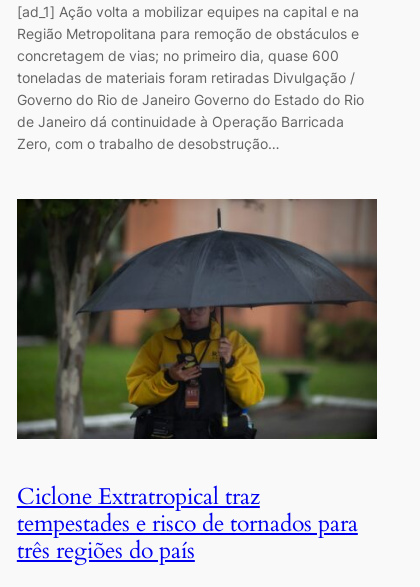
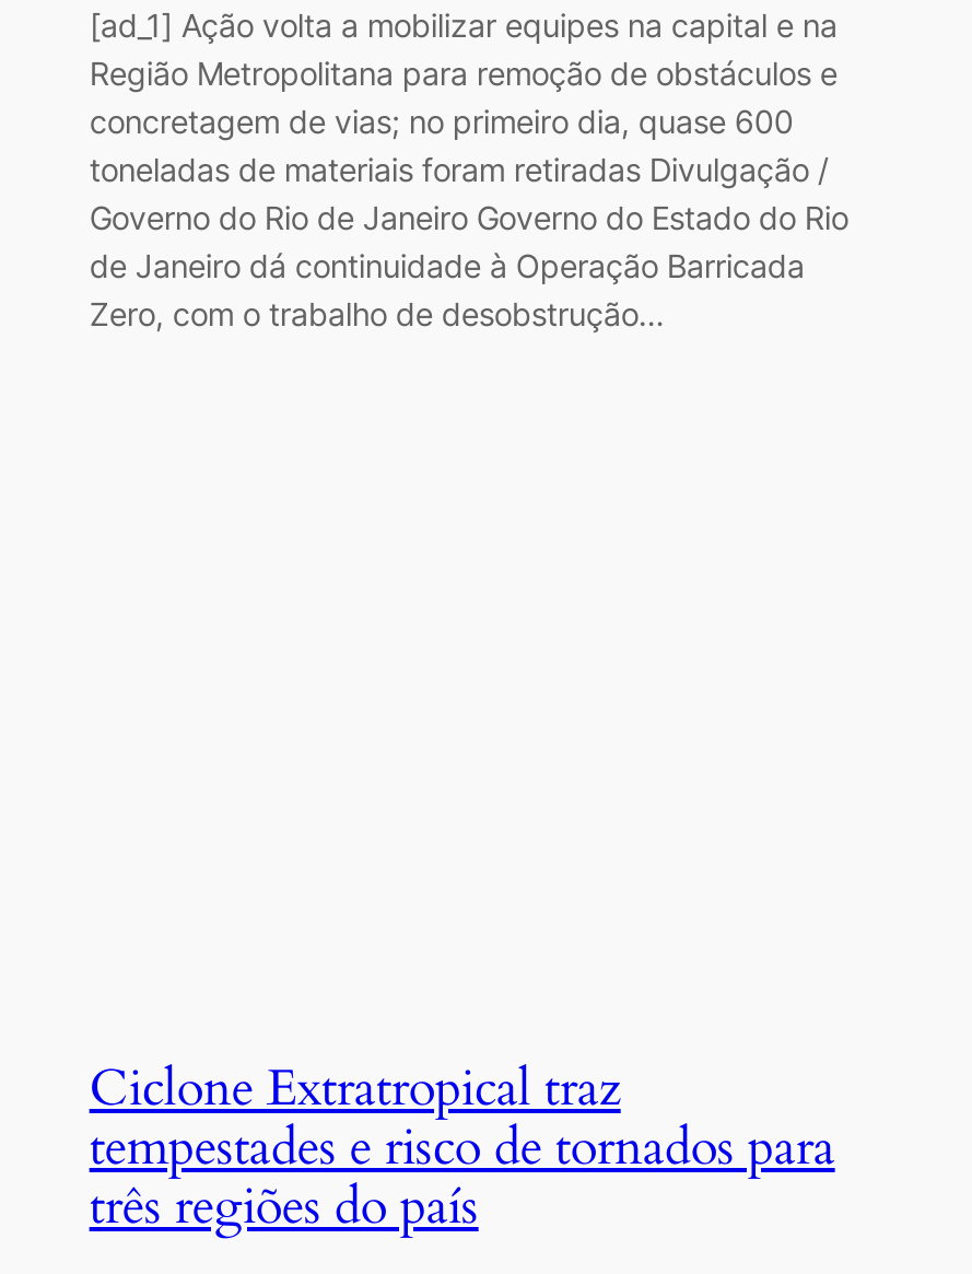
[16,198,378,440] [image] -> none

